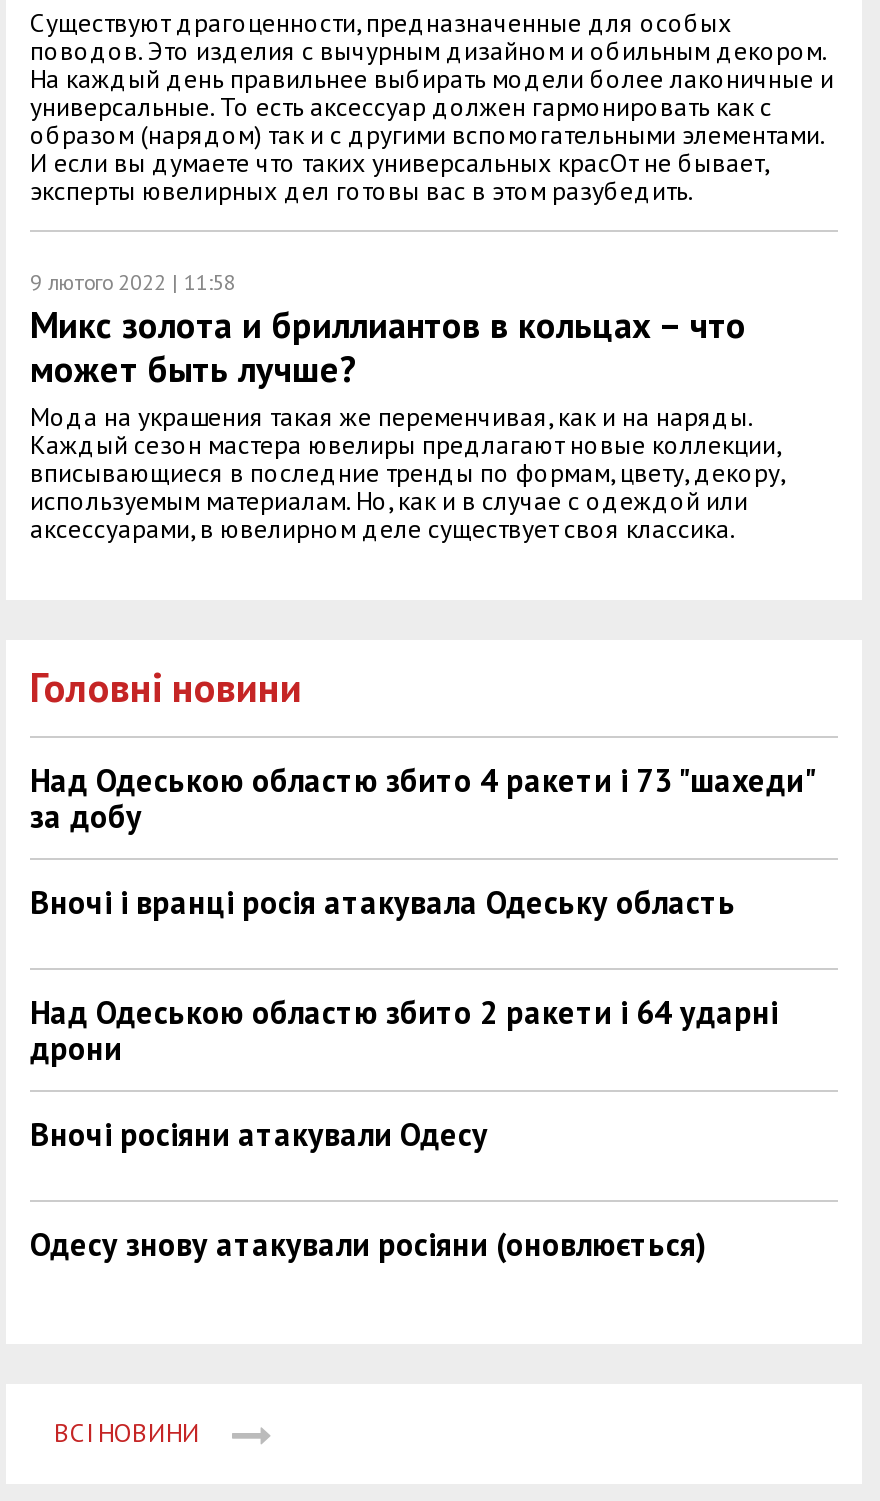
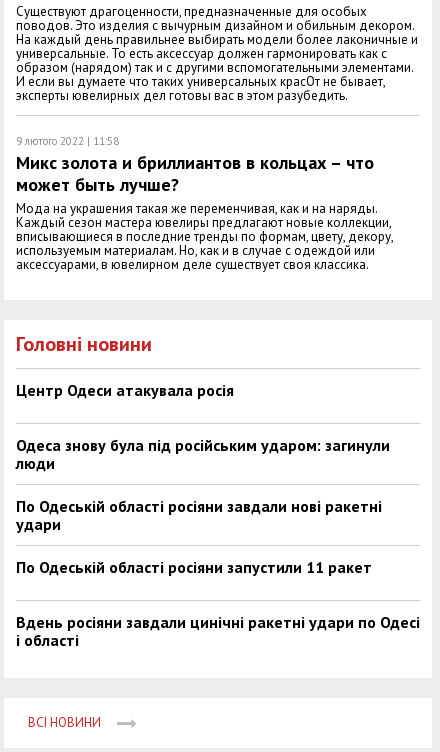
[30,760,814,836] Над Одеською областю збито 4 ракети і 73 "шахеди" | за добу -> [16,380,234,400] Центр Одеси атакувала росія
[30,882,736,922] Вночі і вранці росія атакувала Одеську область -> [16,435,390,473] Одеса знову була під російським ударом: загинули | люди
[30,992,778,1068] Над Одеською областю збито 2 ракети і 64 ударні | дрони -> [16,496,382,534] По Одеській області росіяни завдали нові ракетні | удари
[30,1114,488,1154] Вночі росіяни атакували Одесу -> [16,557,372,577] По Одеській області росіяни запустили 11 ракет
[30,1224,706,1264] Одесу знову атакували росіяни (оновлюється) -> [16,612,420,650] Вдень росіяни завдали цинічні ракетні удари по Одесі | і області

